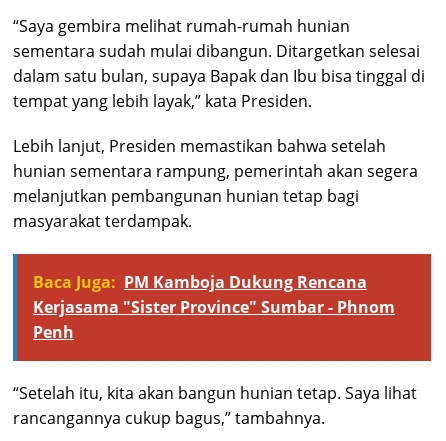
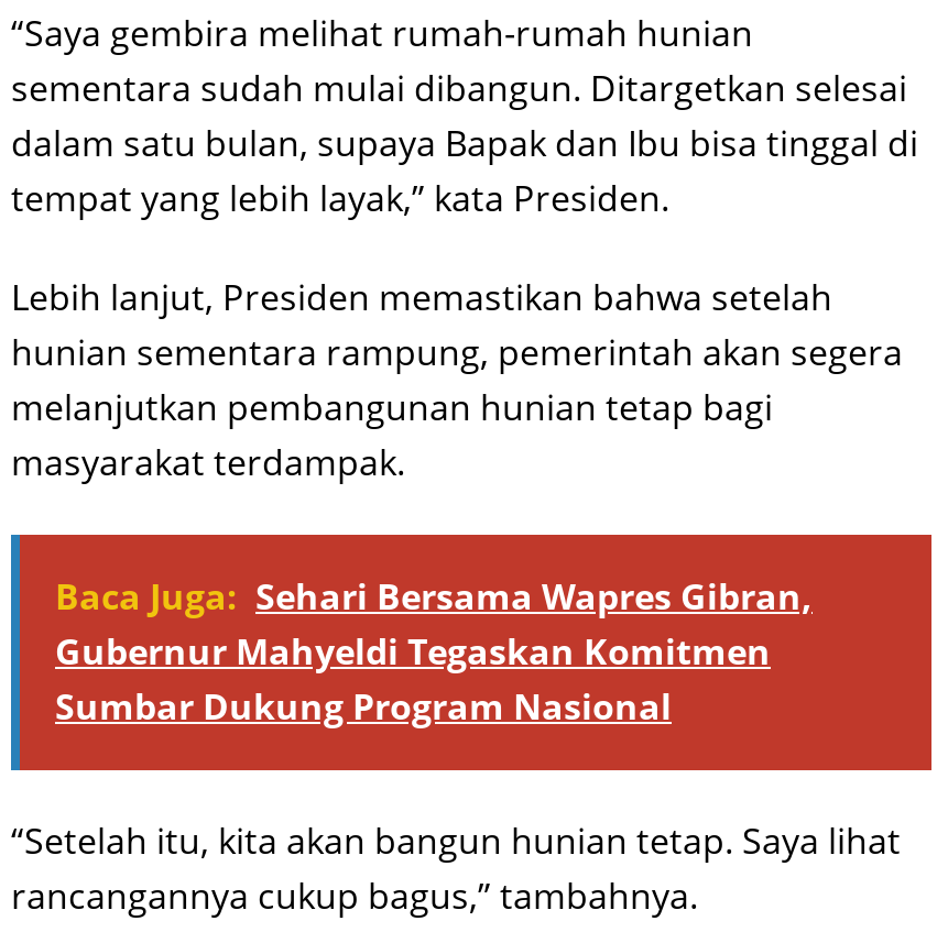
[33,271,395,343] Baca Juga: PM Kamboja Dukung Rencana | Kerjasama "Sister Province" Sumbar - Phnom | Penh -> [55,573,813,731] Baca Juga: Sehari Bersama Wapres Gibran, | Gubernur Mahyeldi Tegaskan Komitmen | Sumbar Dukung Program Nasional

